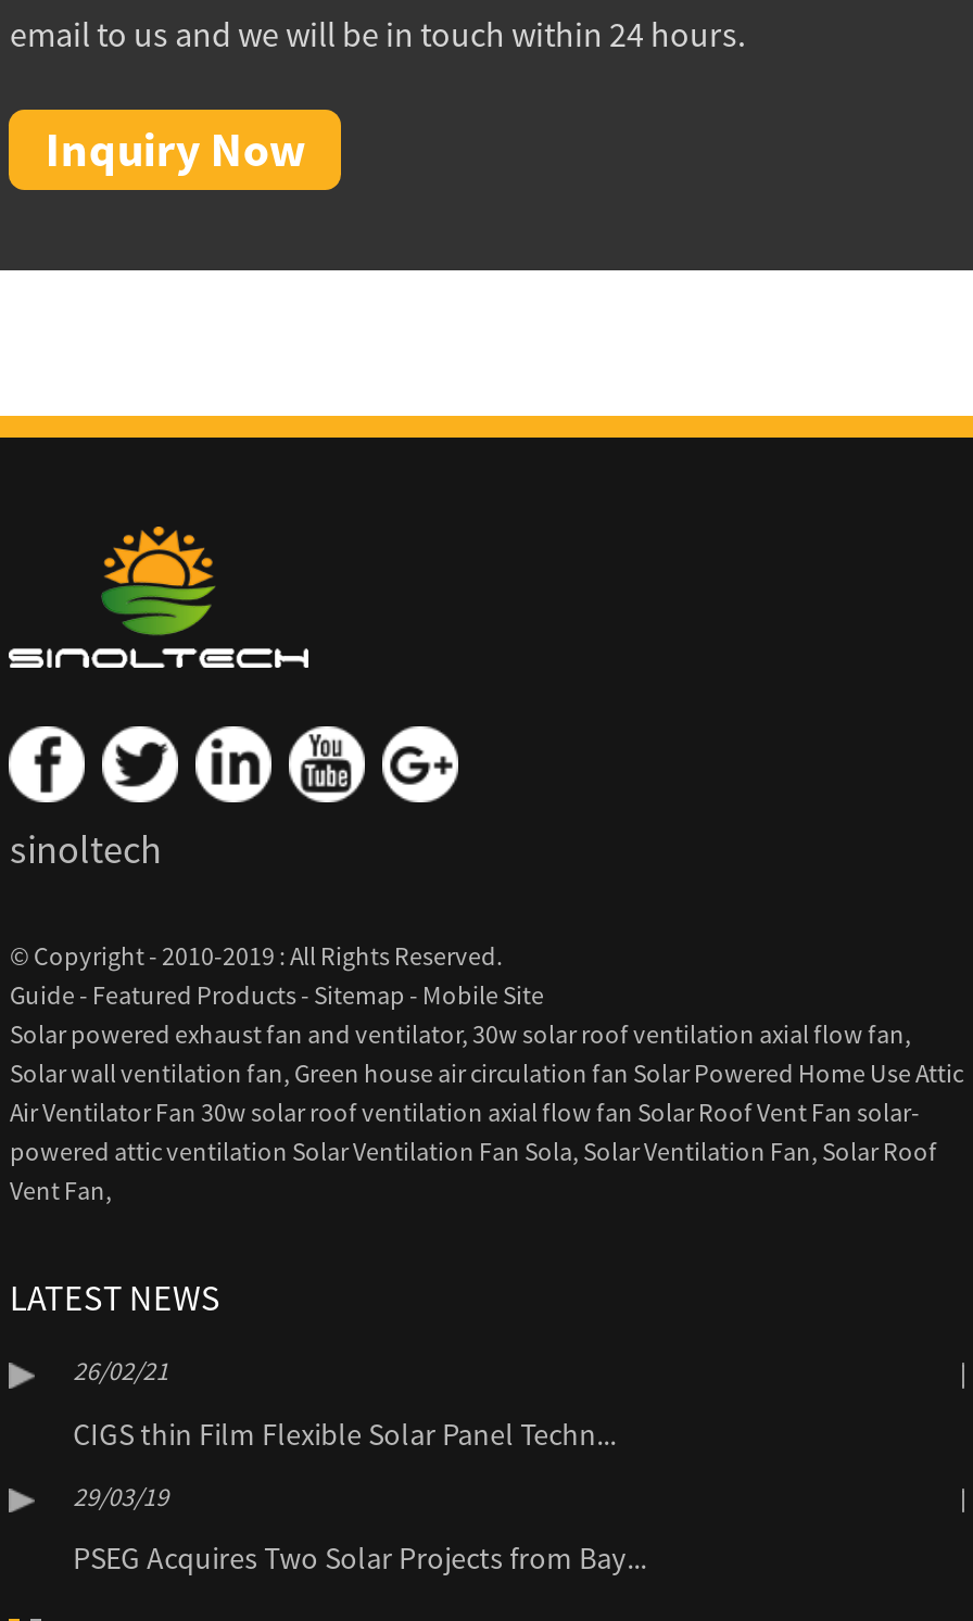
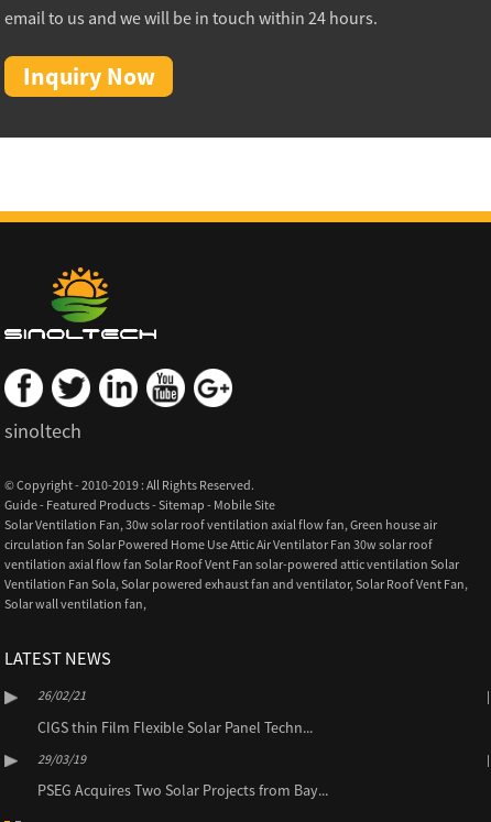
[10,1018,963,1207] Solar powered exhaust fan and ventilator, 30w solar roof ventilation axial flow fan, | Solar wall ventilation fan, Green house air circulation fan Solar Powered Home Use Attic | Air Ventilator Fan 30w solar roof ventilation axial flow fan Solar Roof Vent Fan solar- | powered attic ventilation Solar Ventilation Fan Sola, Solar Ventilation Fan, Solar Roof | Vent Fan, -> [5,517,468,612] Solar Ventilation Fan, 30w solar roof ventilation axial flow fan, Green house air | circulation fan Solar Powered Home Use Attic Air Ventilator Fan 30w solar roof | ventilation axial flow fan Solar Roof Vent Fan solar-powered attic ventilation Solar | Ventilation Fan Sola, Solar powered exhaust fan and ventilator, Solar Roof Vent Fan, | Solar wall ventilation fan,

